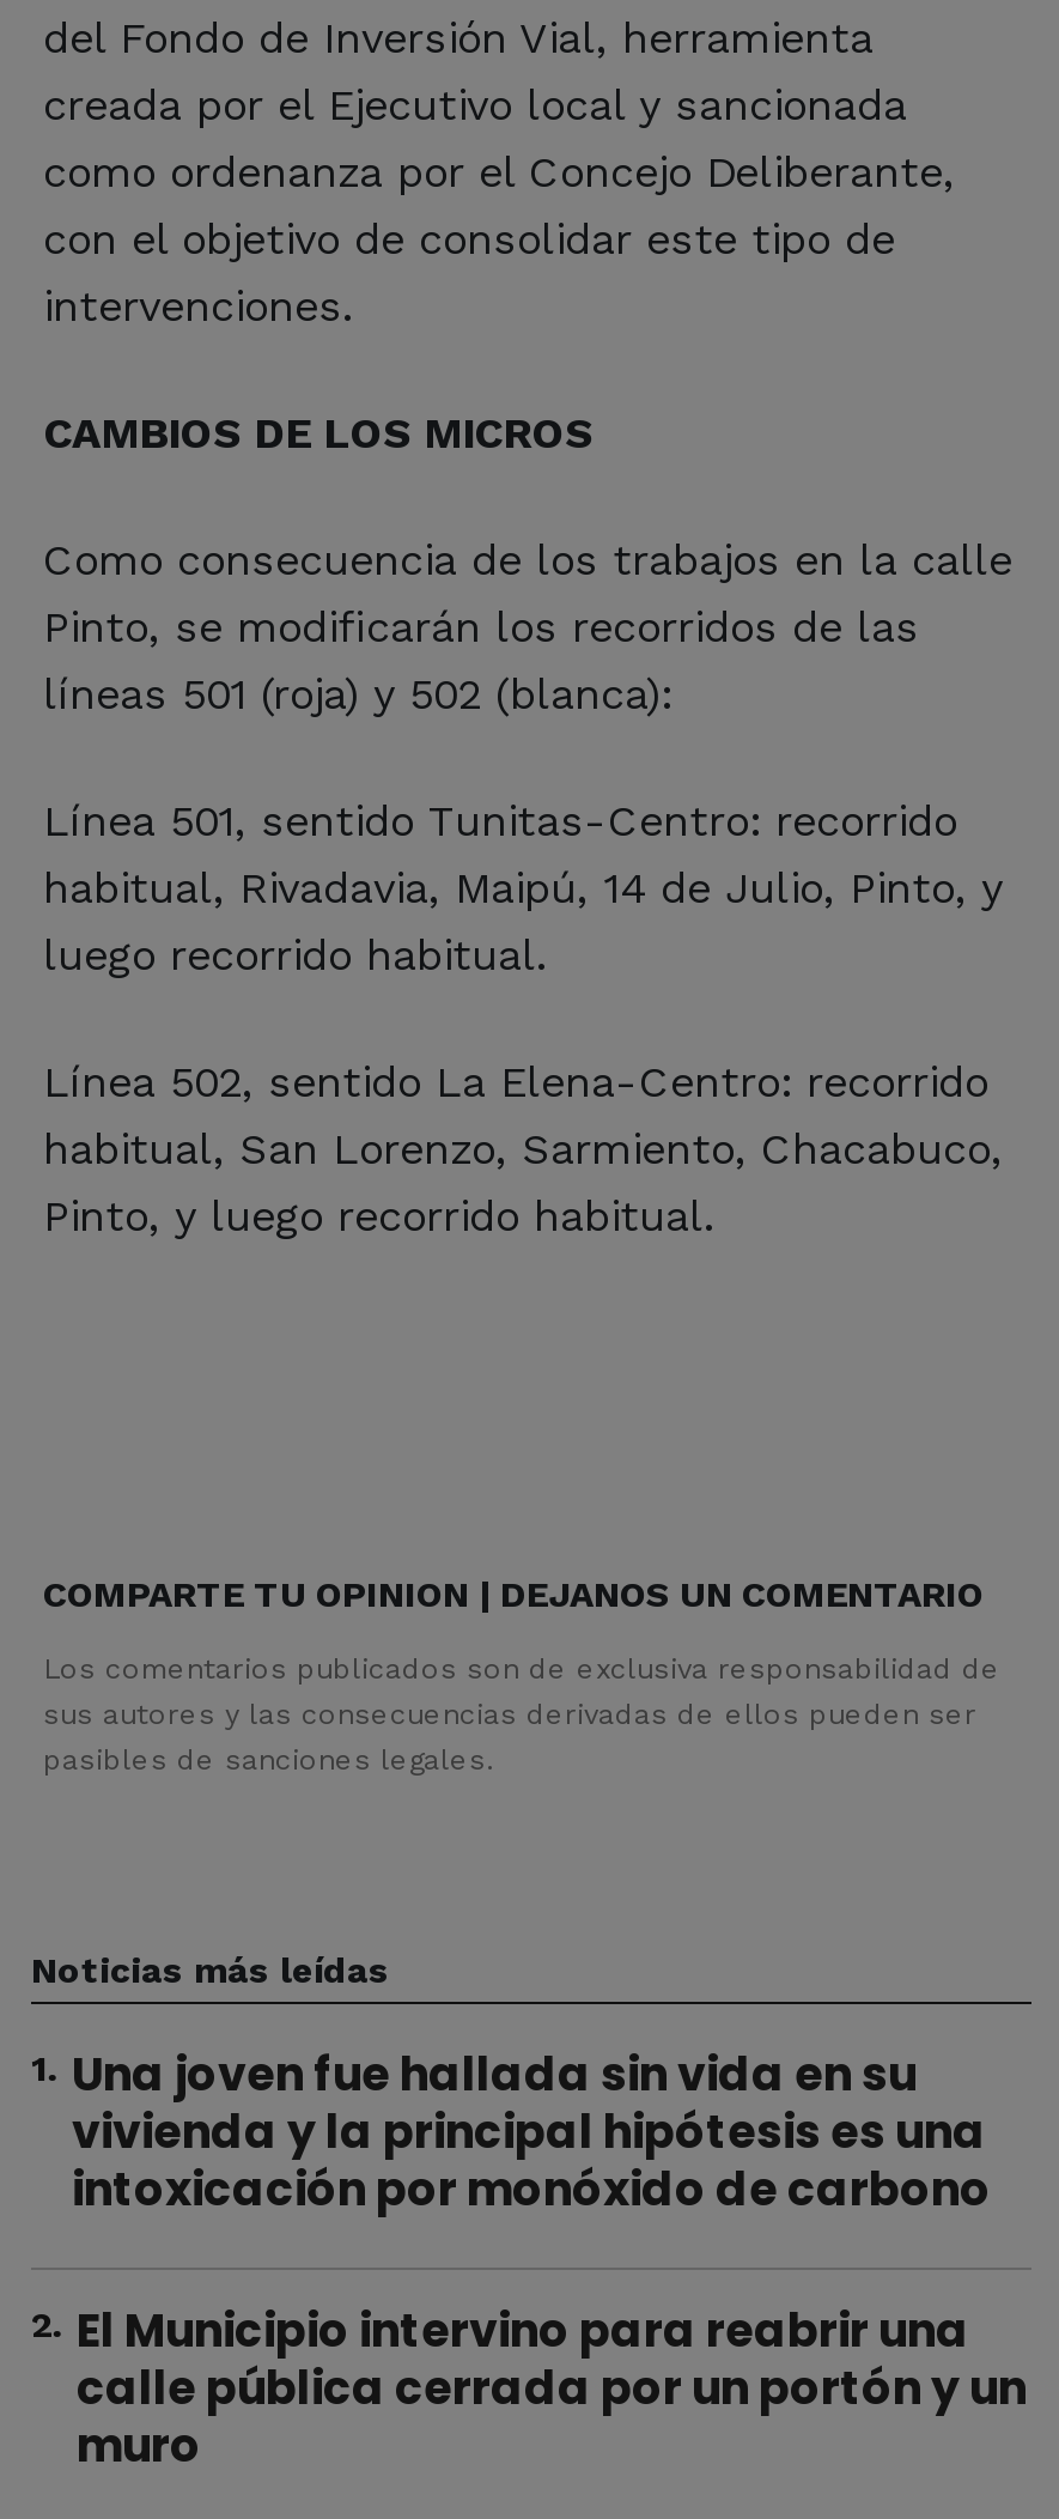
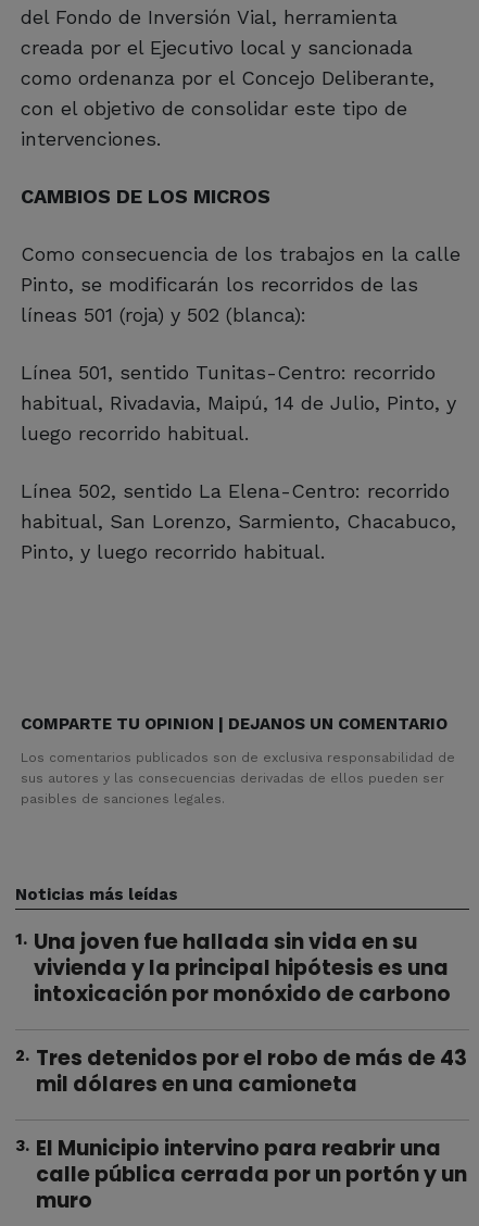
[31,2299,969,2363] 2. El Municipio intervino para reabrir una -> [15,1043,467,1163] 2. Tres detenidos por el robo de más de 43 | mil dólares en una camioneta | 3. El Municipio intervino para reabrir una

